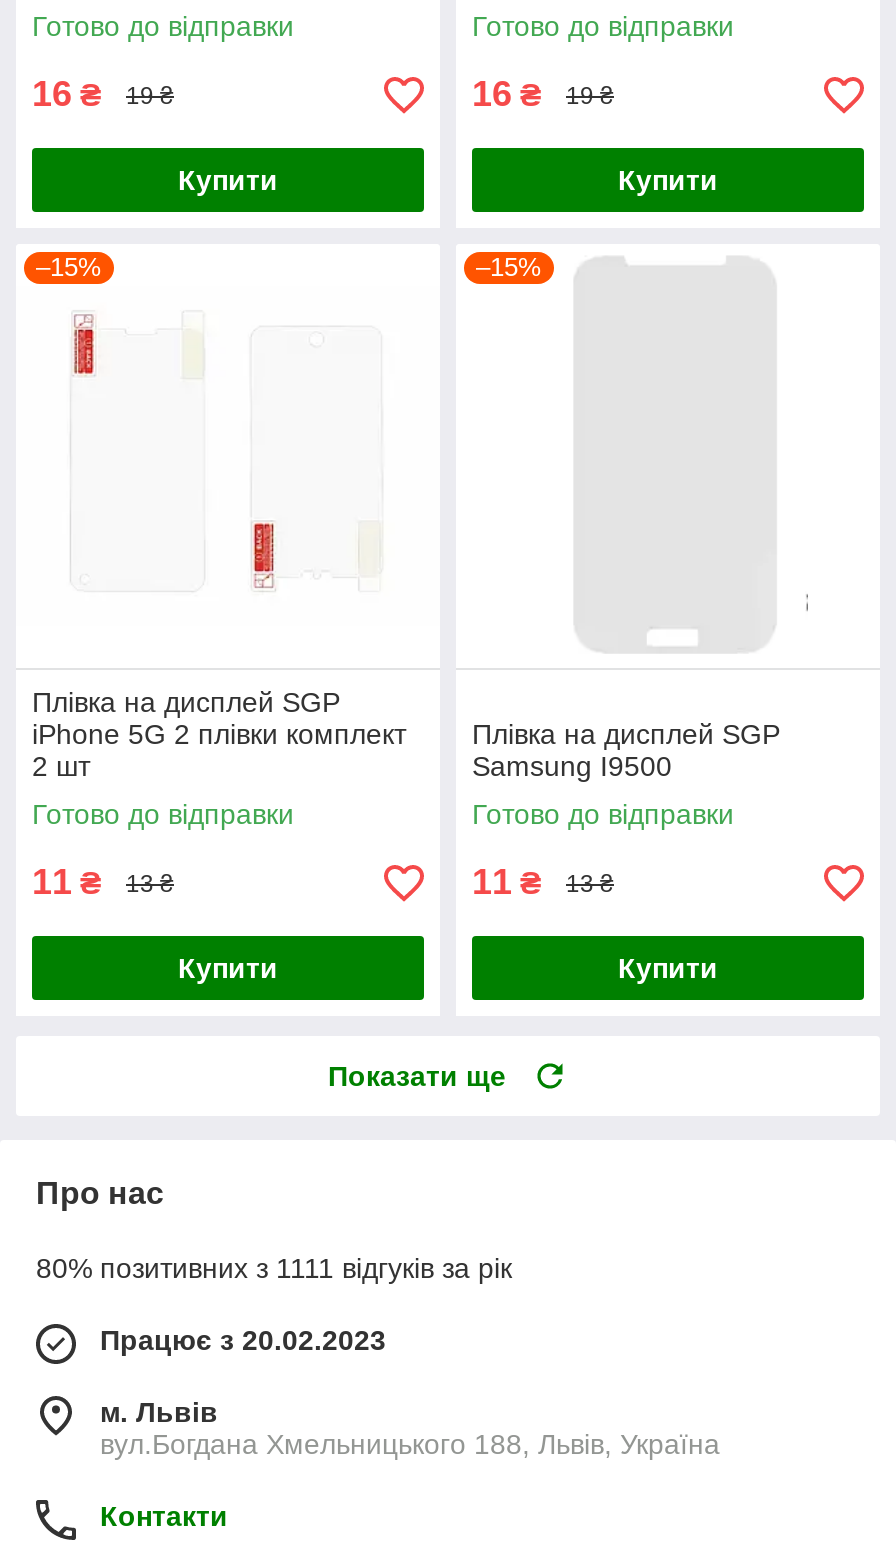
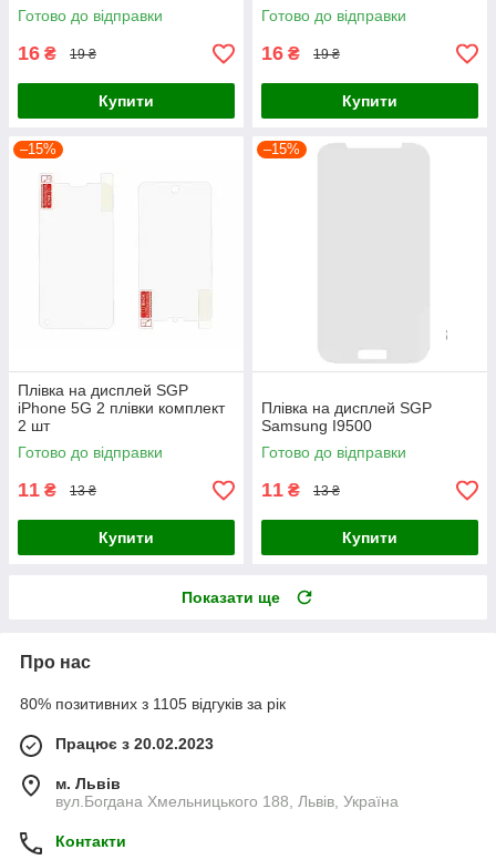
[36,1252,512,1284] 80% позитивних з 1111 відгуків за рік -> [20,695,286,713] 80% позитивних з 1105 відгуків за рік

